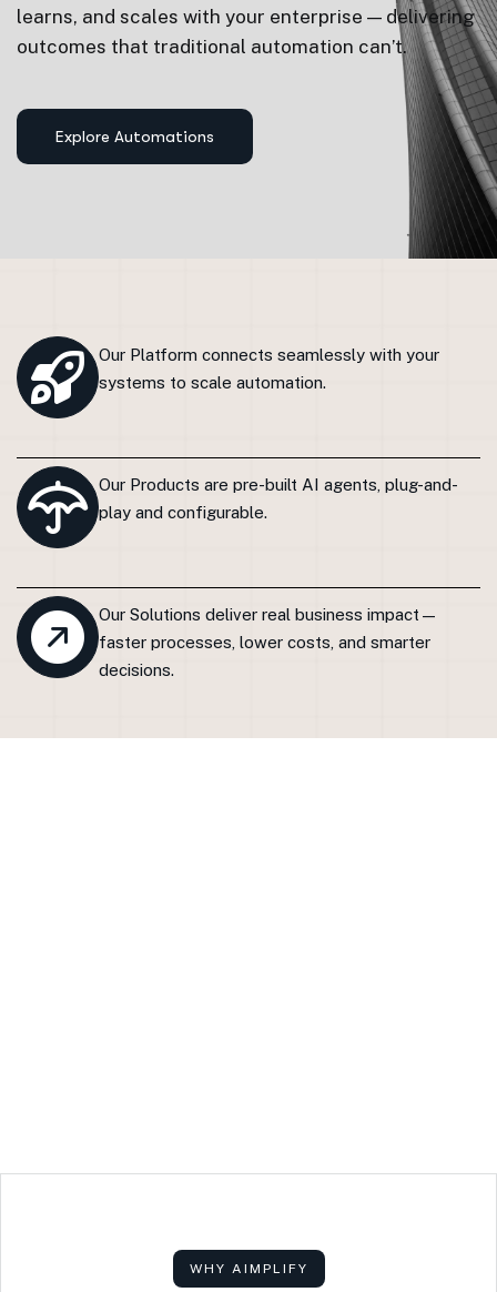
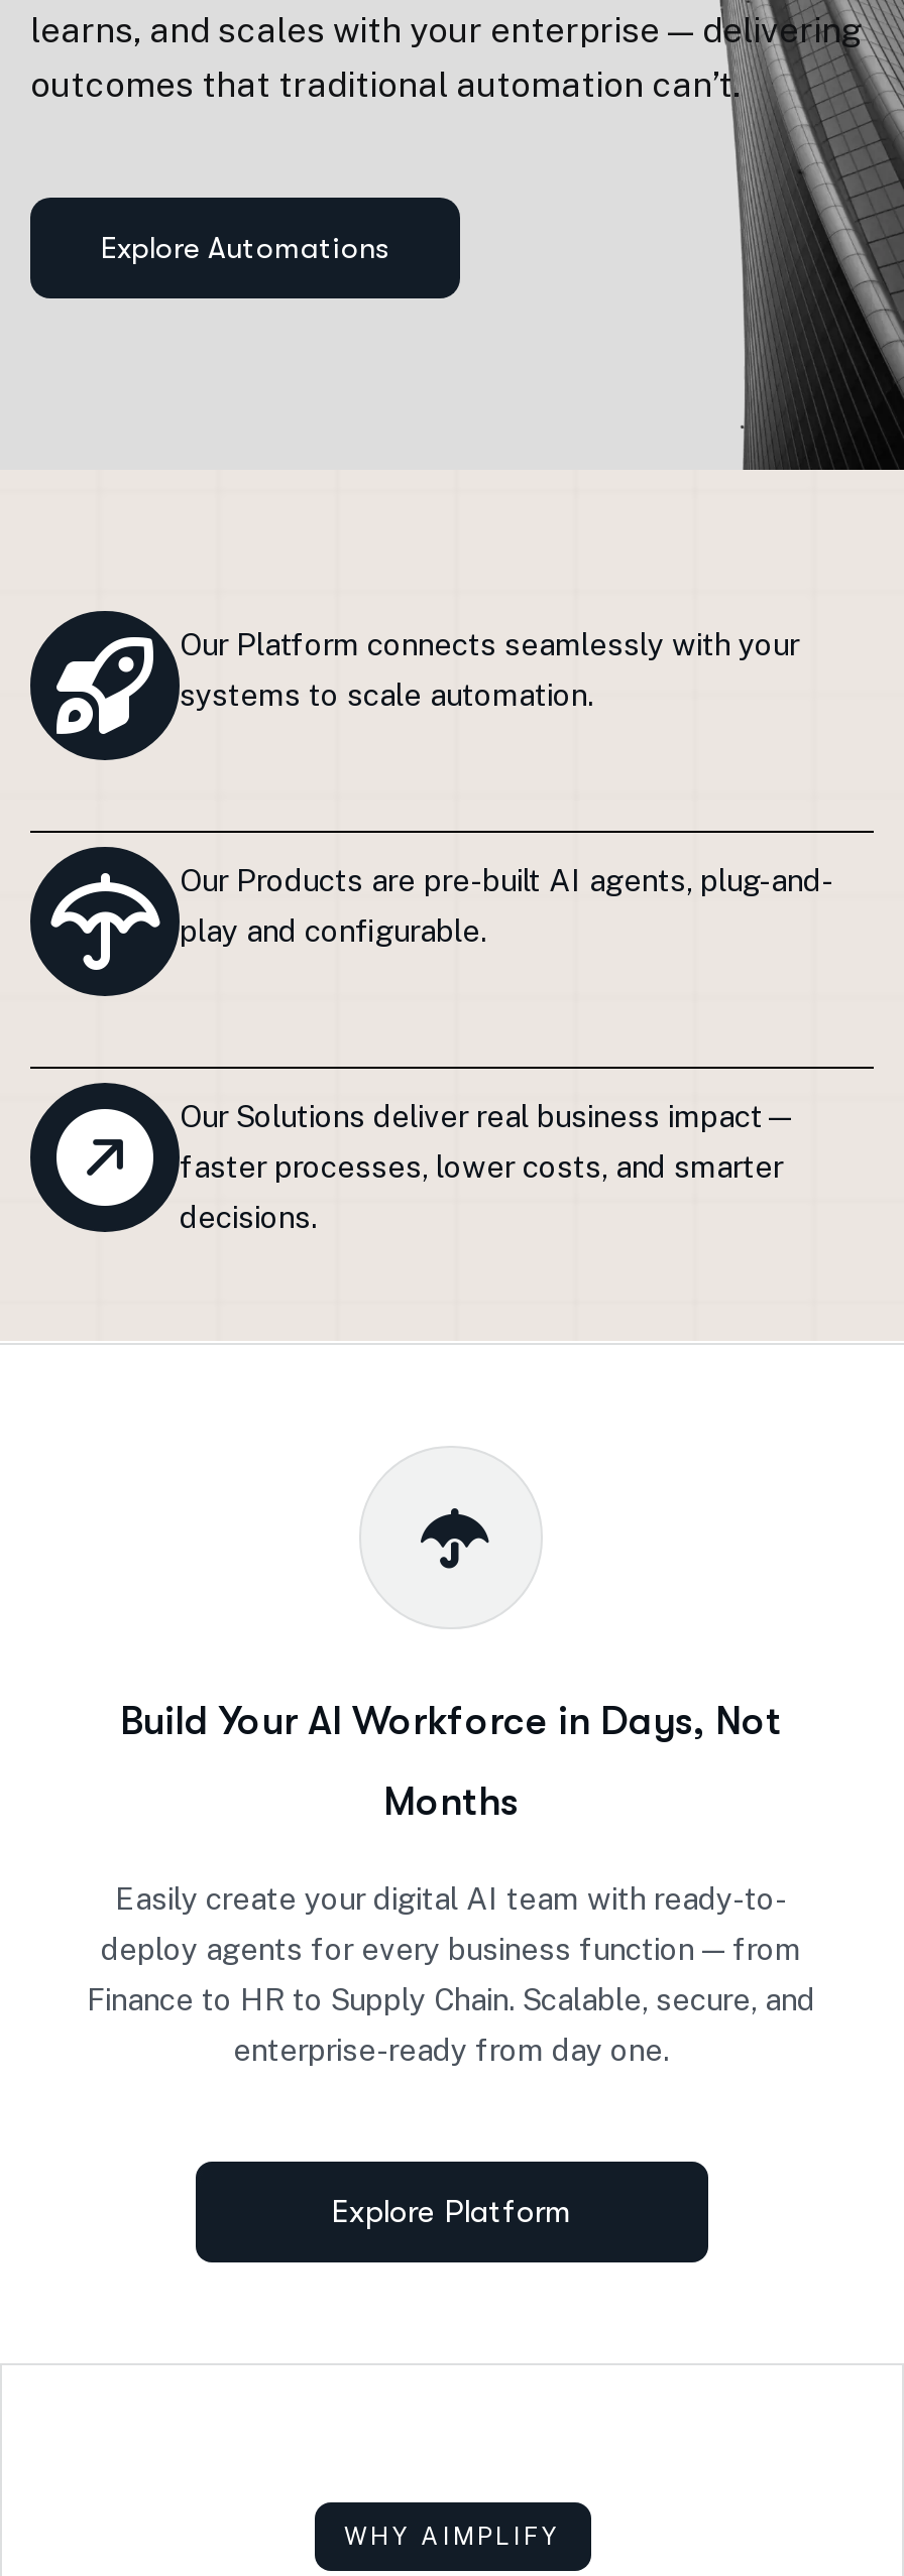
none -> [87,1698,815,2067] Build Your AI Workforce in Days, Not | Months | Easily create your digital AI team with ready-to- | deploy agents for every business function — from | Finance to HR to Supply Chain. Scalable, secure, and | enterprise-ready from day one.
none -> [331,2194,571,2230] Explore Platform
none -> [420,1506,490,1571] [image]

